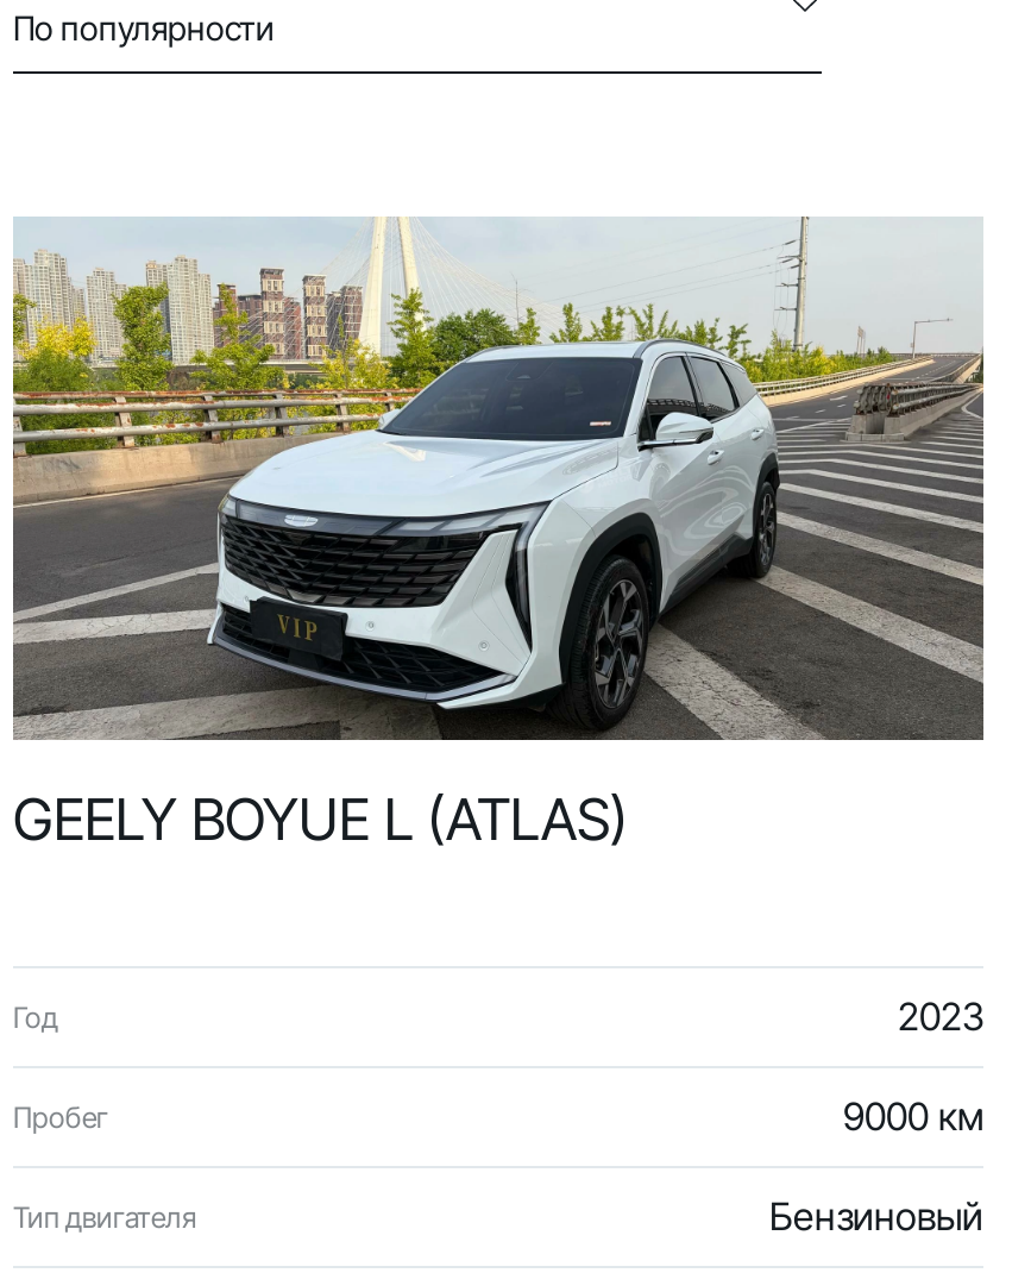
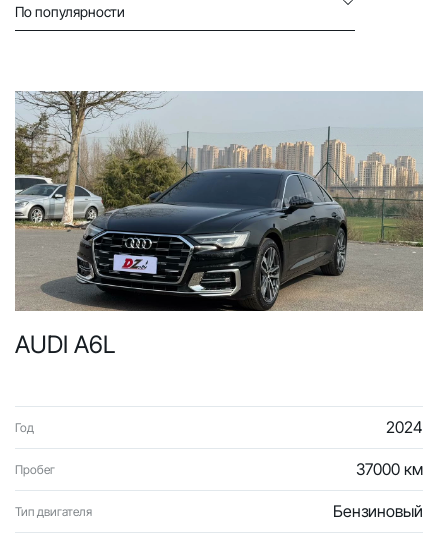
[13,217,983,854] [image] | GEELY BOYUE L (ATLAS) -> [15,90,423,359] [image] | AUDI A6L
[898,992,983,1040] 2023 -> [386,417,423,437] 2024
[843,1092,983,1140] 9000 км -> [356,459,423,479] 37000 км

